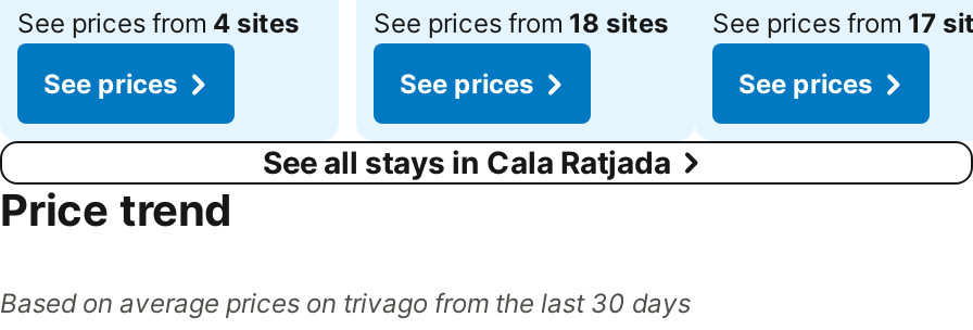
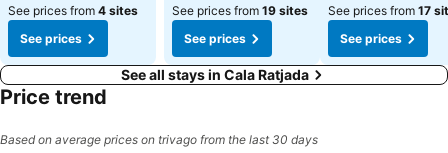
[374,7,669,39] See prices from 18 sites -> [172,3,308,18] See prices from 19 sites

